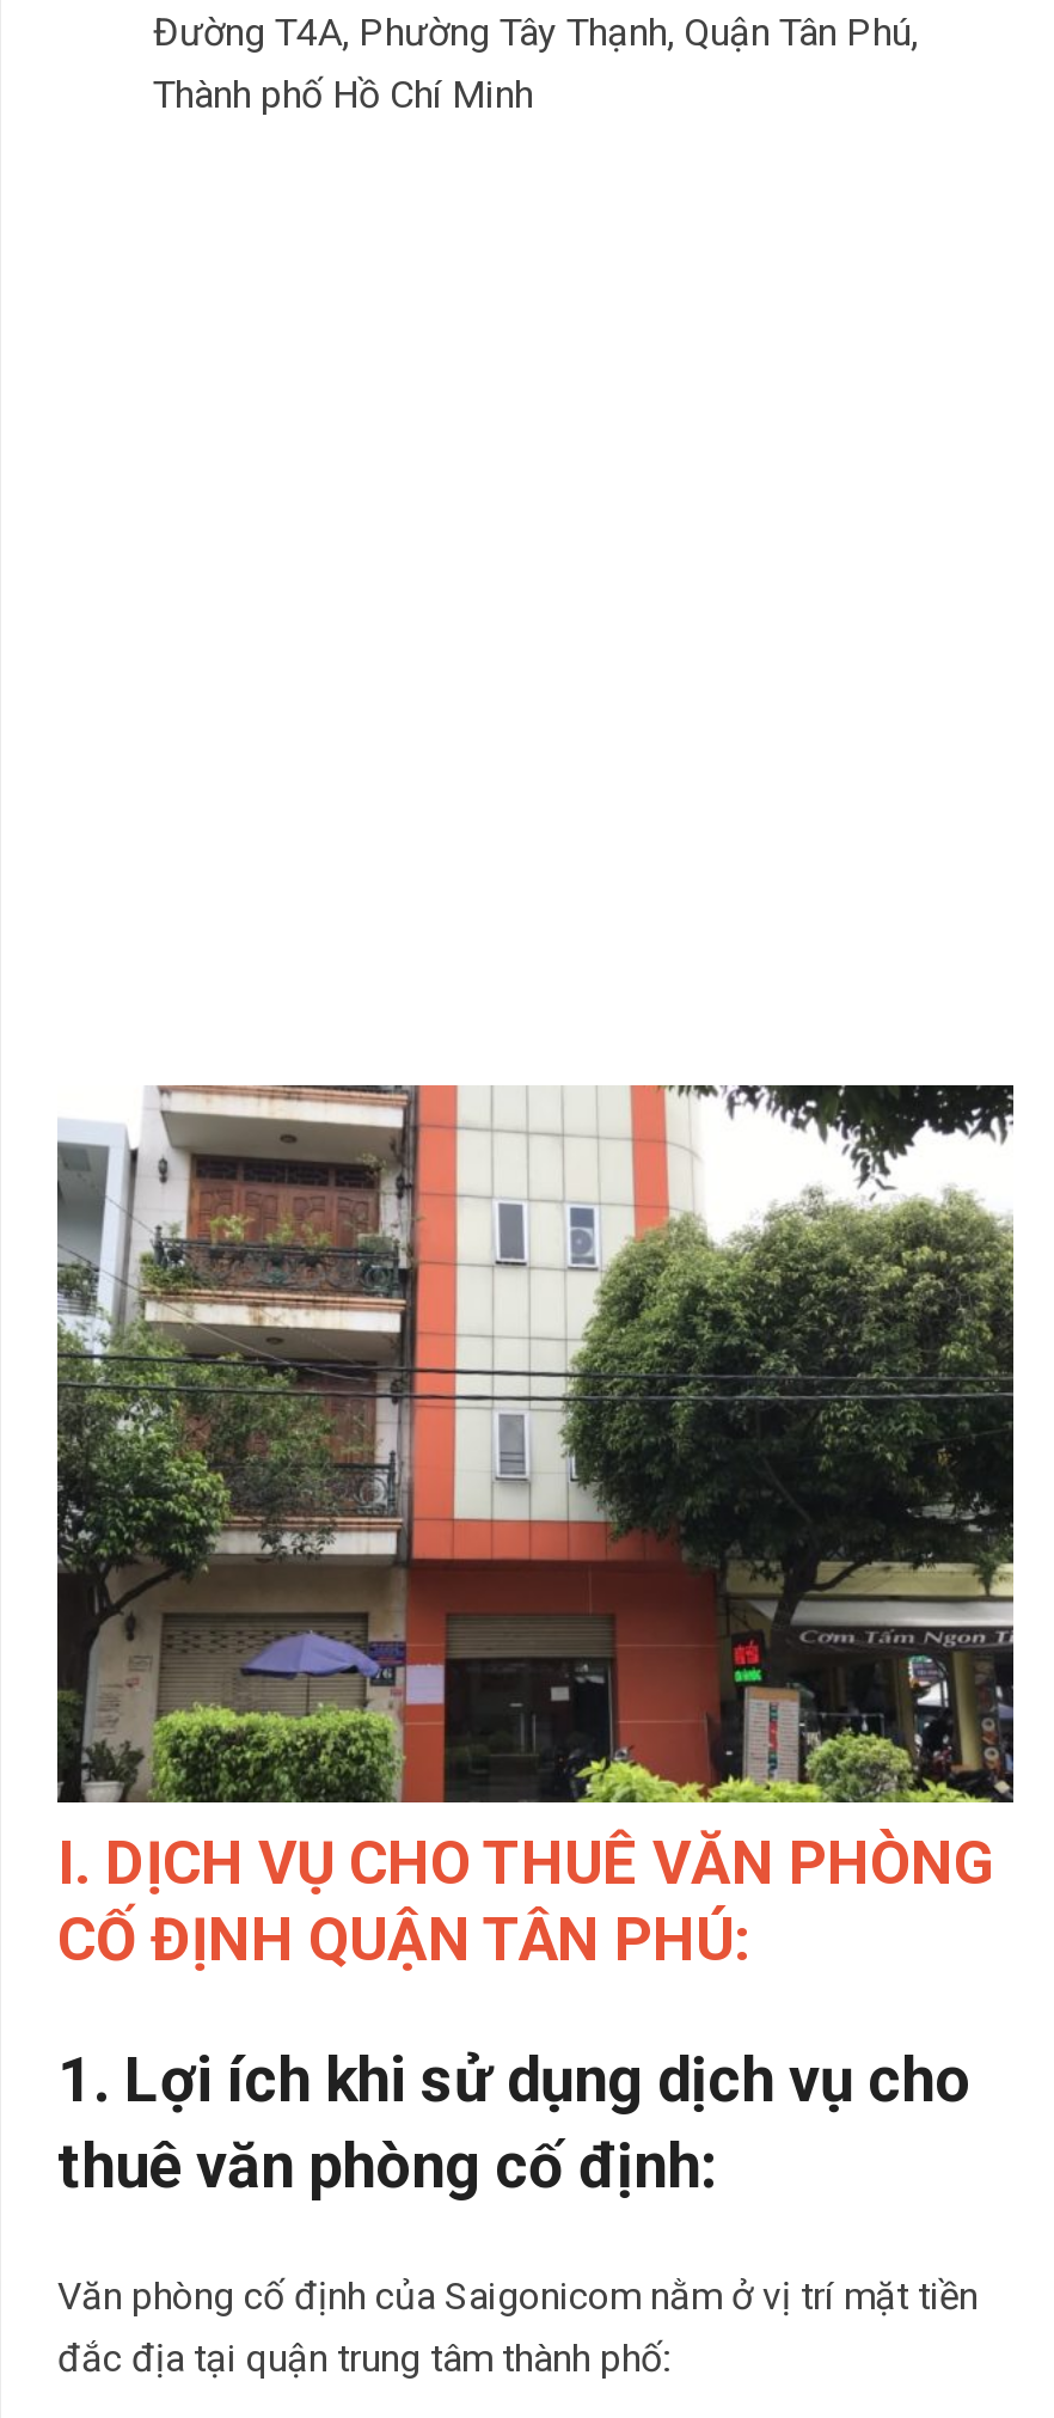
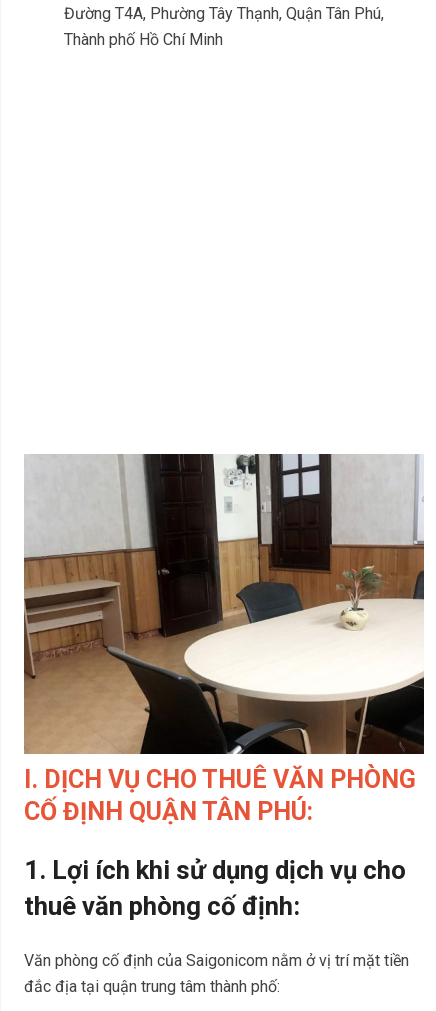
[55,1083,1016,1805] [image] -> [23,453,425,755] [image]

